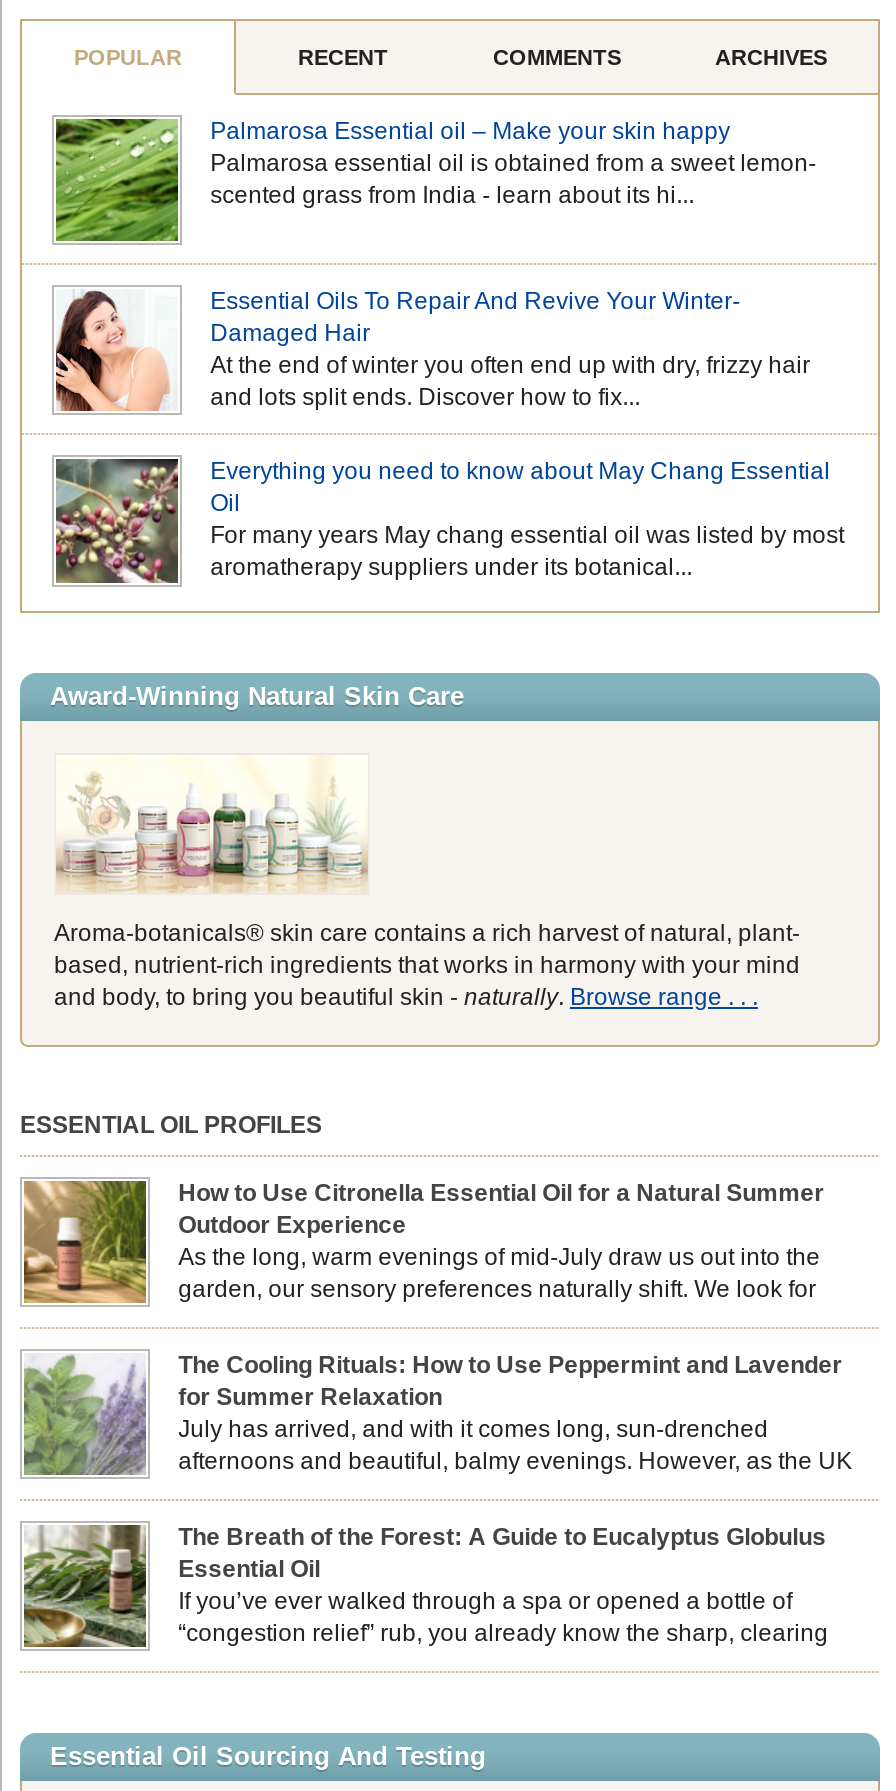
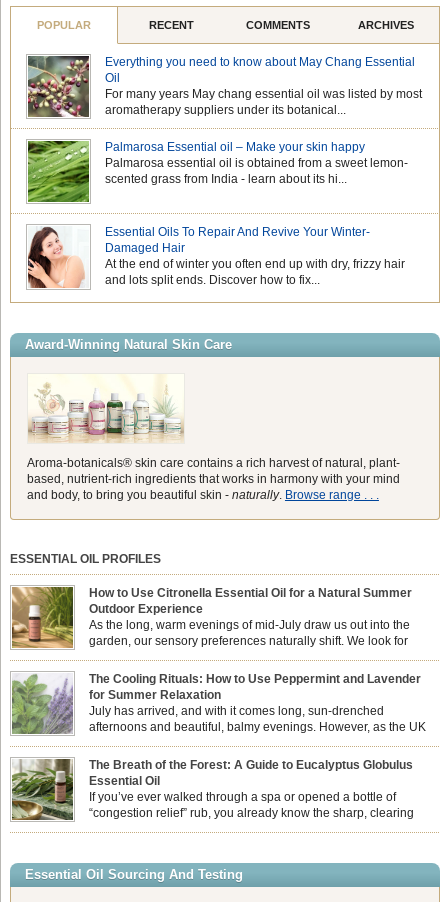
moved [52,115,816,412] -> [26,139,408,287]: [image] | Palmarosa Essential oil – Make your skin happy | Palmarosa essential oil is obtained from a sweet lemon- | scented grass from India - learn about its hi... | Essential Oils To Repair And Revive Your Winter- | Damaged Hair | At the end of winter you often end up with dry, frizzy hair | and lots split ends. Discover how to fix...
moved [54,457,844,585] -> [27,55,422,117]: [image] | Everything you need to know about May Chang Essential | Oil | For many years May chang essential oil was listed by most | aromatherapy suppliers under its botanical...

